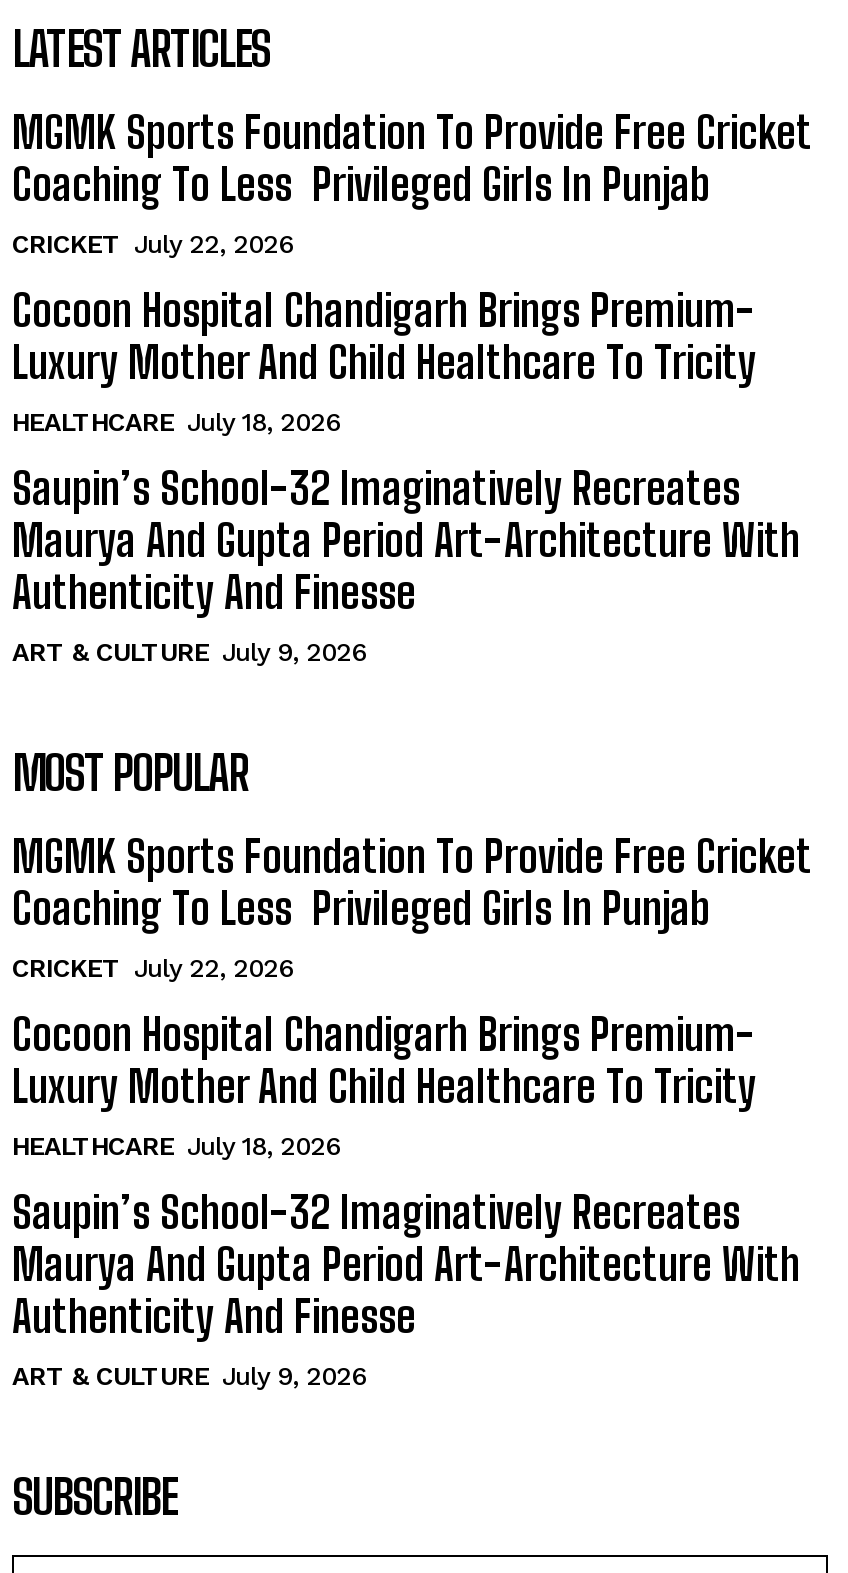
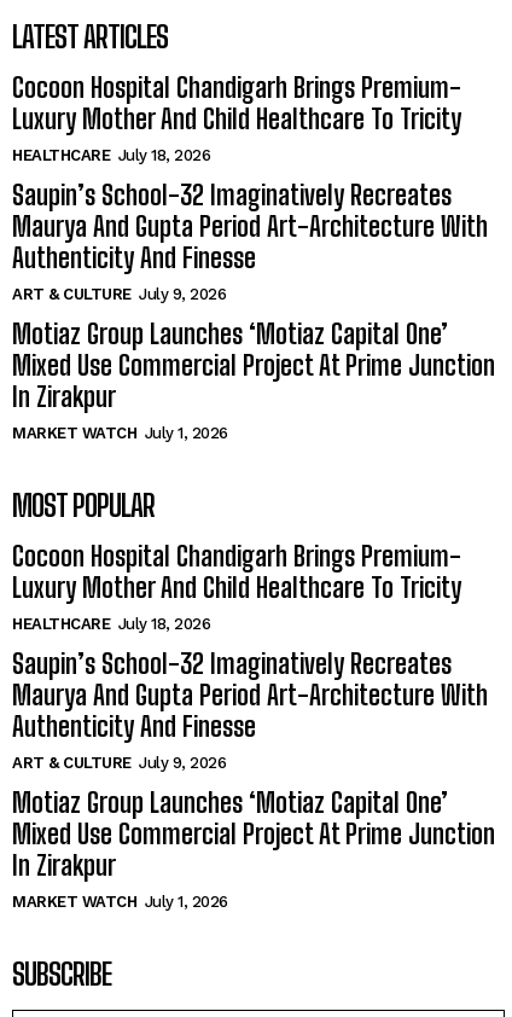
[12,106,812,260] MGMK Sports Foundation To Provide Free Cricket | Coaching To Less Privileged Girls In Punjab | CRICKET July 22, 2026 -> none
moved [12,284,800,668] -> [12,72,488,304]: Cocoon Hospital Chandigarh Brings Premium- | Luxury Mother And Child Healthcare To Tricity | HEALTHCARE July 18, 2026 | Saupin’s School-32 Imaginatively Recreates | Maurya And Gupta Period Art-Architecture With | Authenticity And Finesse | ART & CULTURE July 9, 2026
none -> [12,318,495,443] Motiaz Group Launches ‘Motiaz Capital One’ | Mixed Use Commercial Project At Prime Junction | In Zirakpur | MARKET WATCH July 1, 2026
[12,830,812,984] MGMK Sports Foundation To Provide Free Cricket | Coaching To Less Privileged Girls In Punjab | CRICKET July 22, 2026 -> none
moved [12,1008,800,1392] -> [12,541,488,772]: Cocoon Hospital Chandigarh Brings Premium- | Luxury Mother And Child Healthcare To Tricity | HEALTHCARE July 18, 2026 | Saupin’s School-32 Imaginatively Recreates | Maurya And Gupta Period Art-Architecture With | Authenticity And Finesse | ART & CULTURE July 9, 2026
none -> [12,787,495,911] Motiaz Group Launches ‘Motiaz Capital One’ | Mixed Use Commercial Project At Prime Junction | In Zirakpur | MARKET WATCH July 1, 2026

